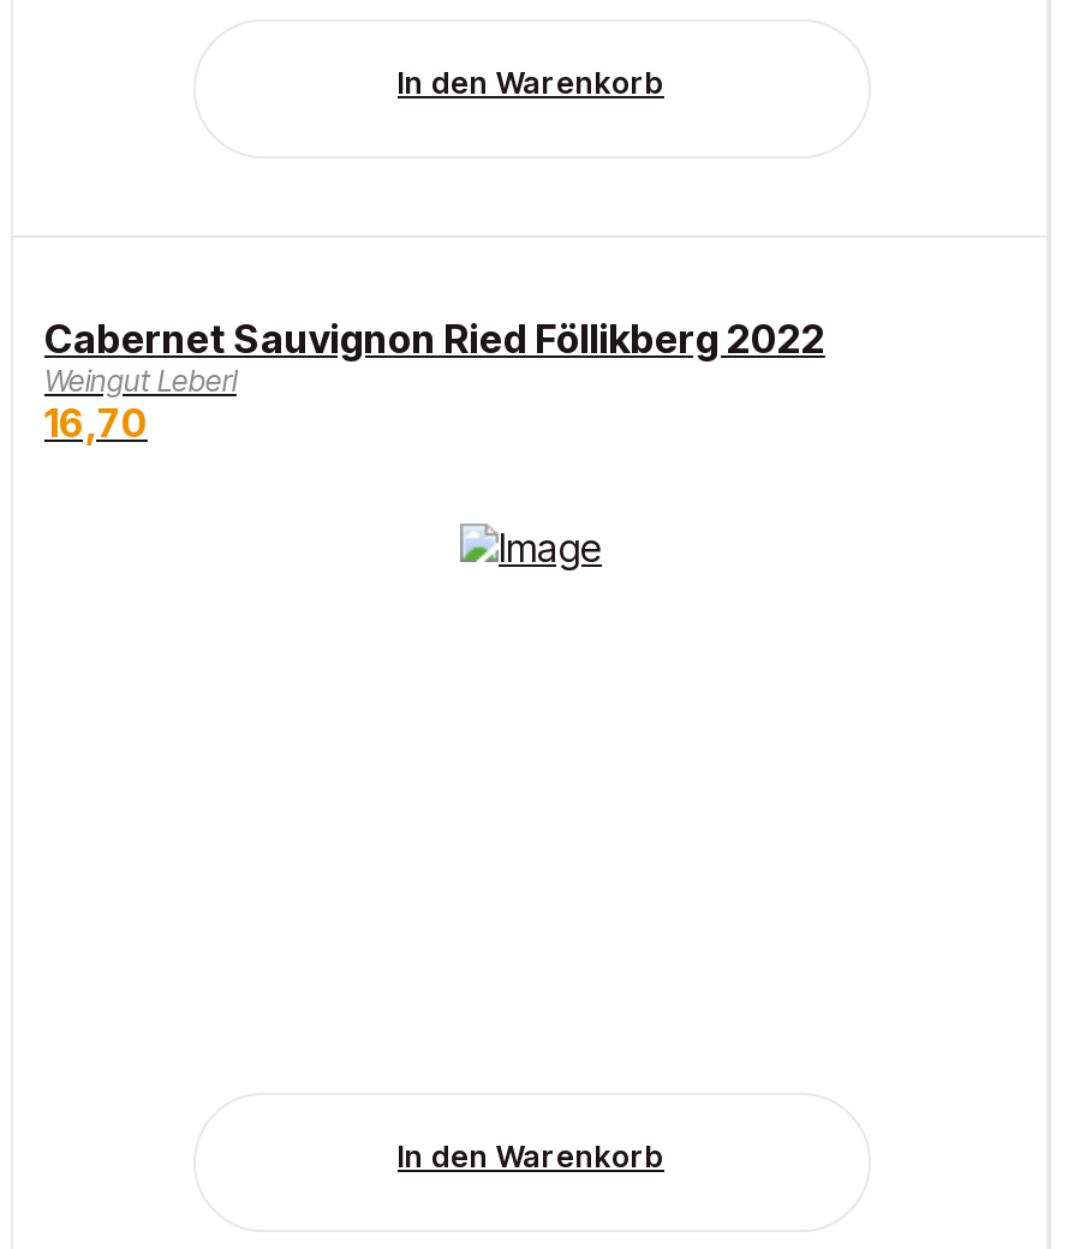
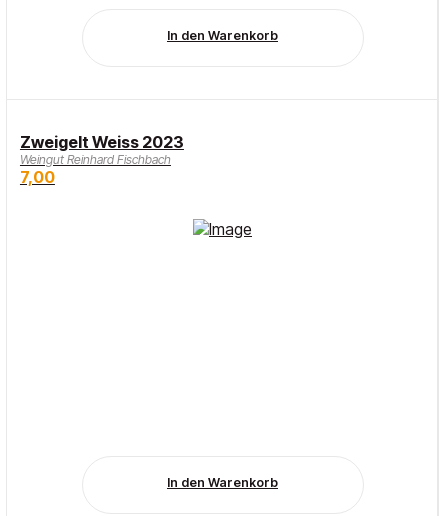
[44,315,825,447] Cabernet Sauvignon Ried Föllikberg 2022 | Weingut Leberl | 16,70 -> [20,132,184,187] Zweigelt Weiss 2023 | Weingut Reinhard Fischbach | 7,00

